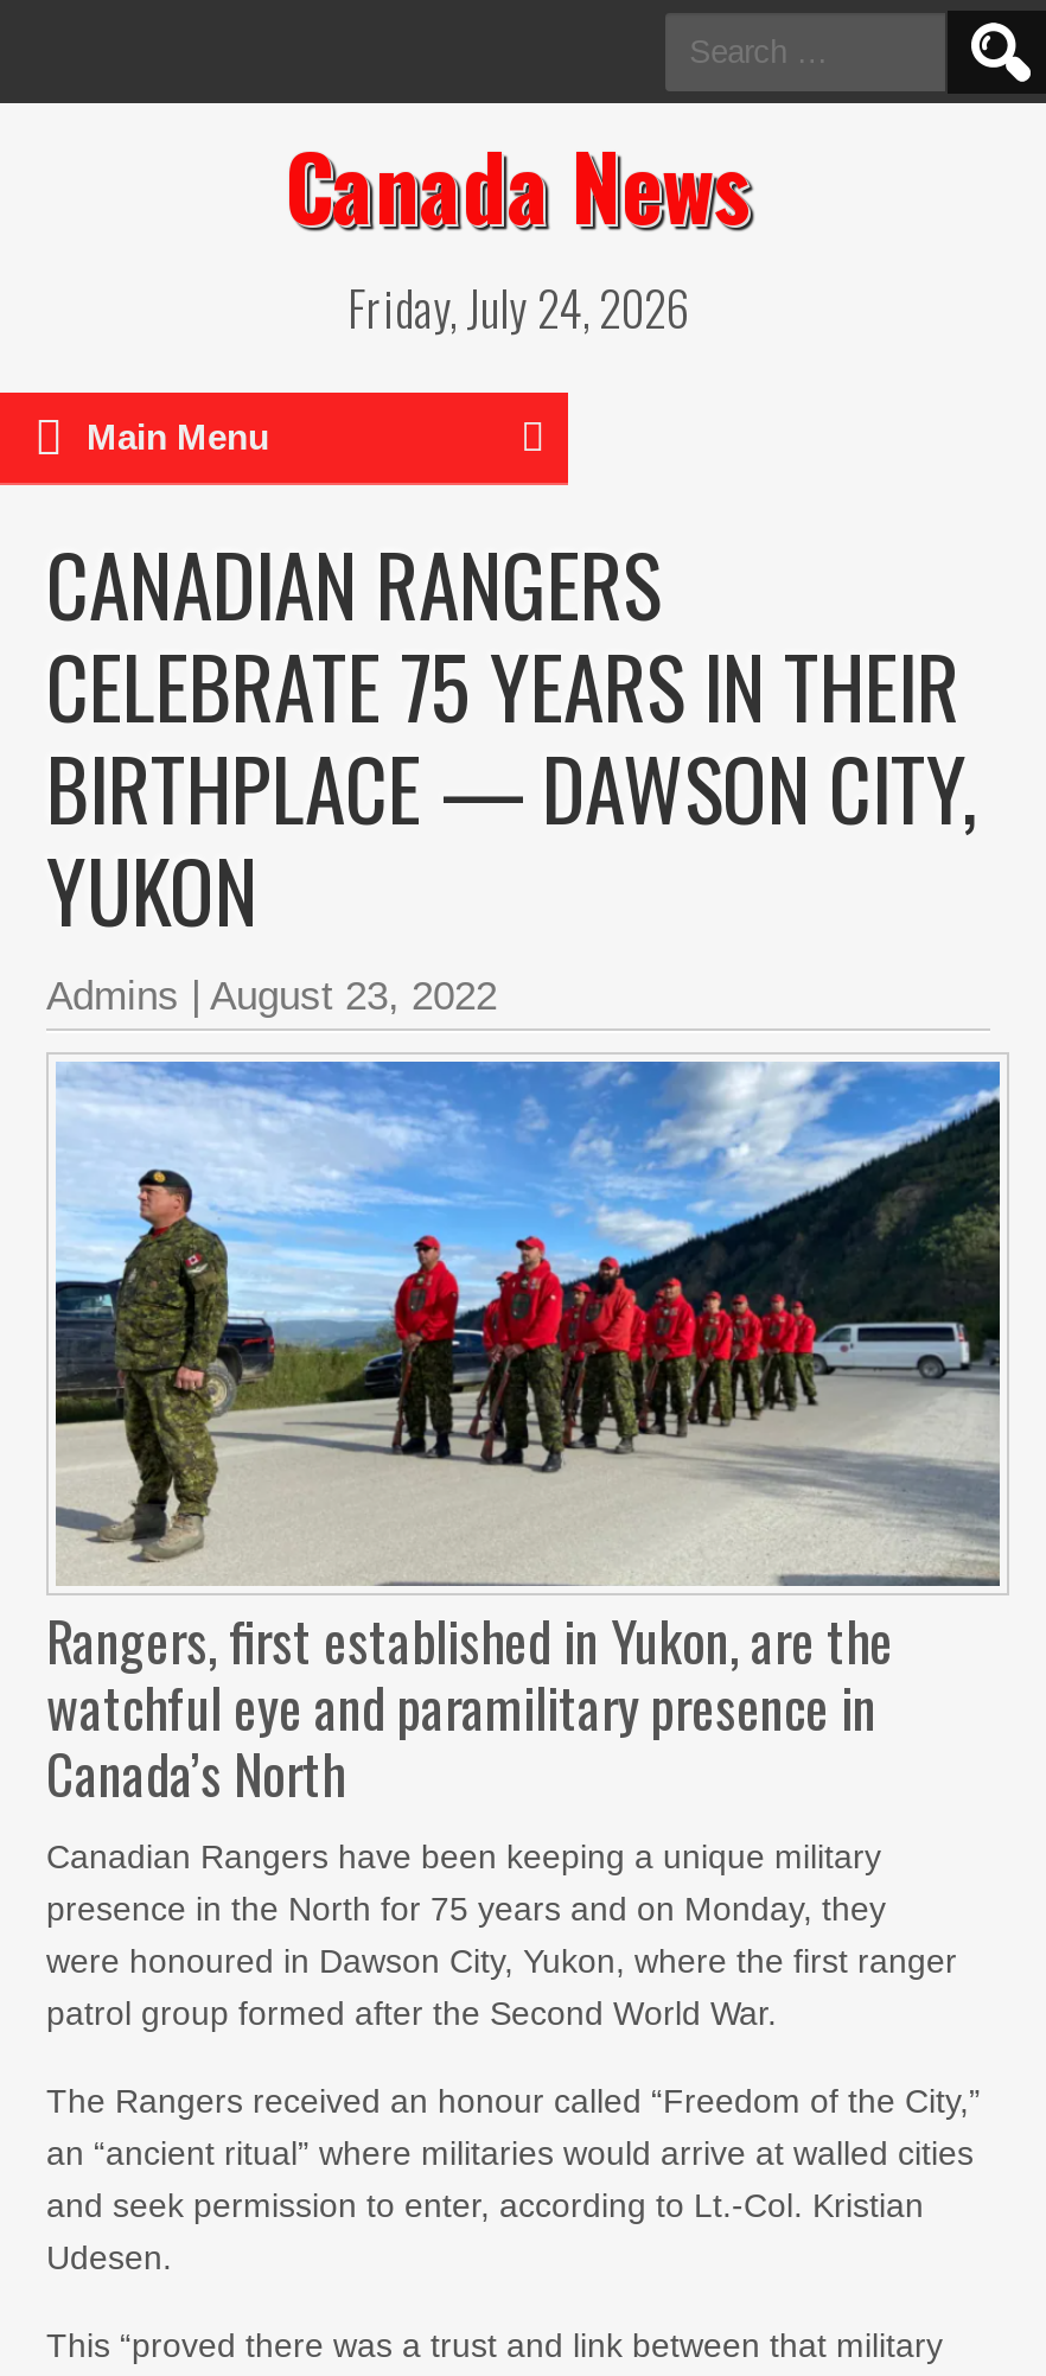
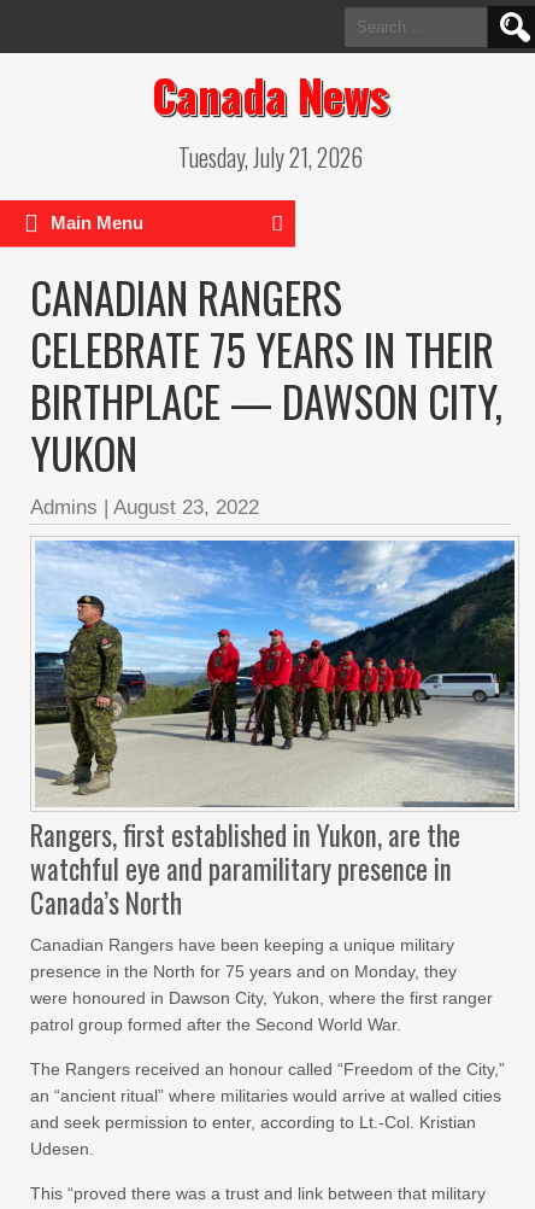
[347,272,689,343] Friday, July 24, 2026 -> [178,139,362,175] Tuesday, July 21, 2026

